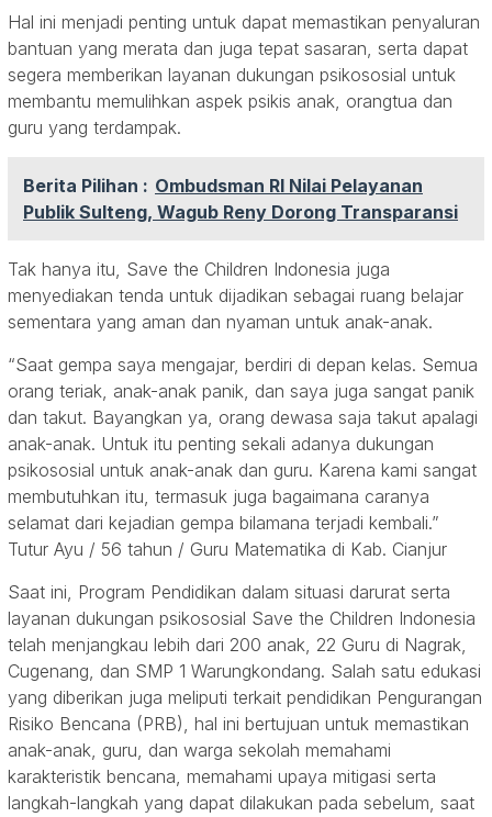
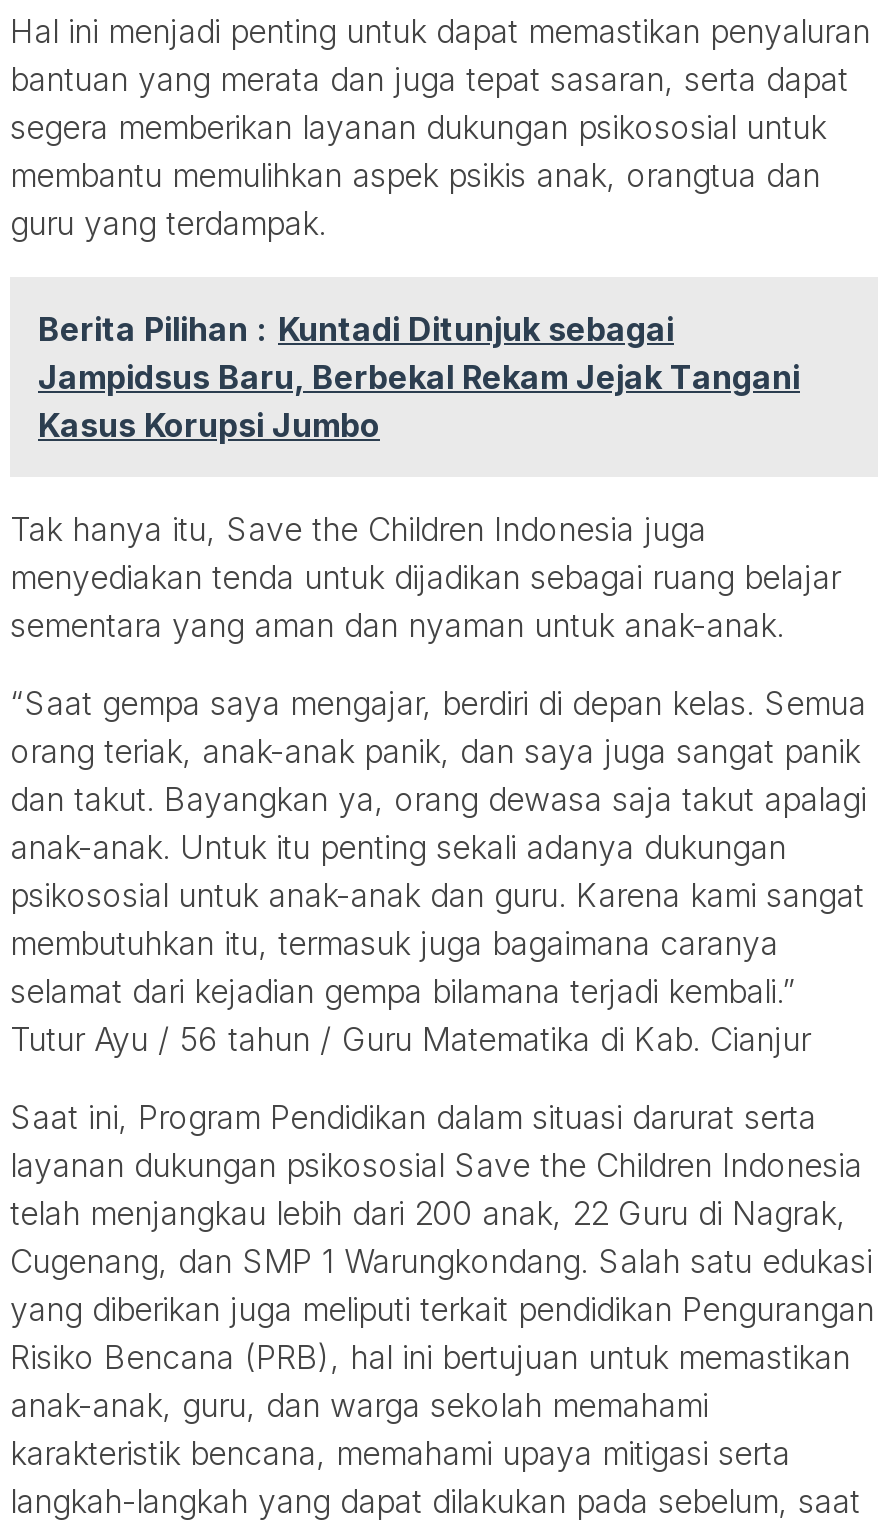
[23,175,458,223] Berita Pilihan : Ombudsman RI Nilai Pelayanan | Publik Sulteng, Wagub Reny Dorong Transparansi -> [38,310,800,446] Berita Pilihan : Kuntadi Ditunjuk sebagai | Jampidsus Baru, Berbekal Rekam Jejak Tangani | Kasus Korupsi Jumbo

